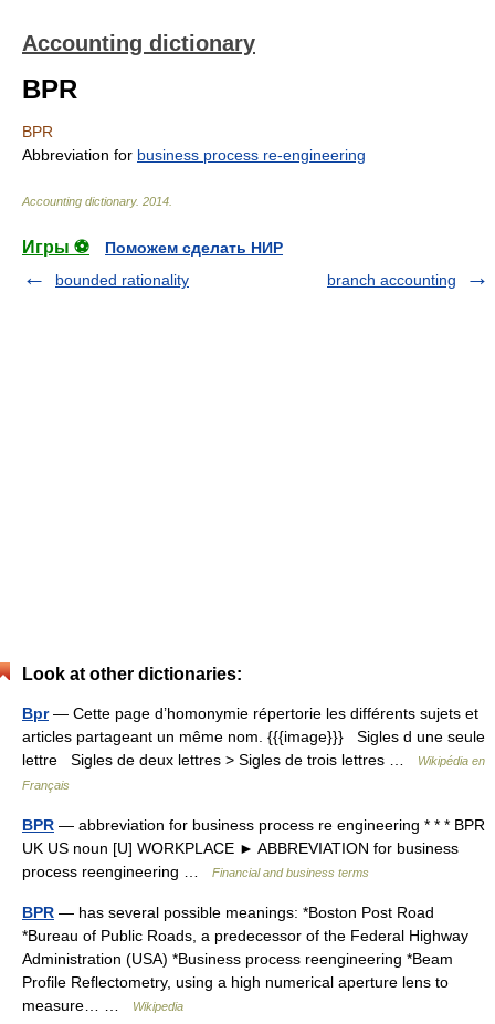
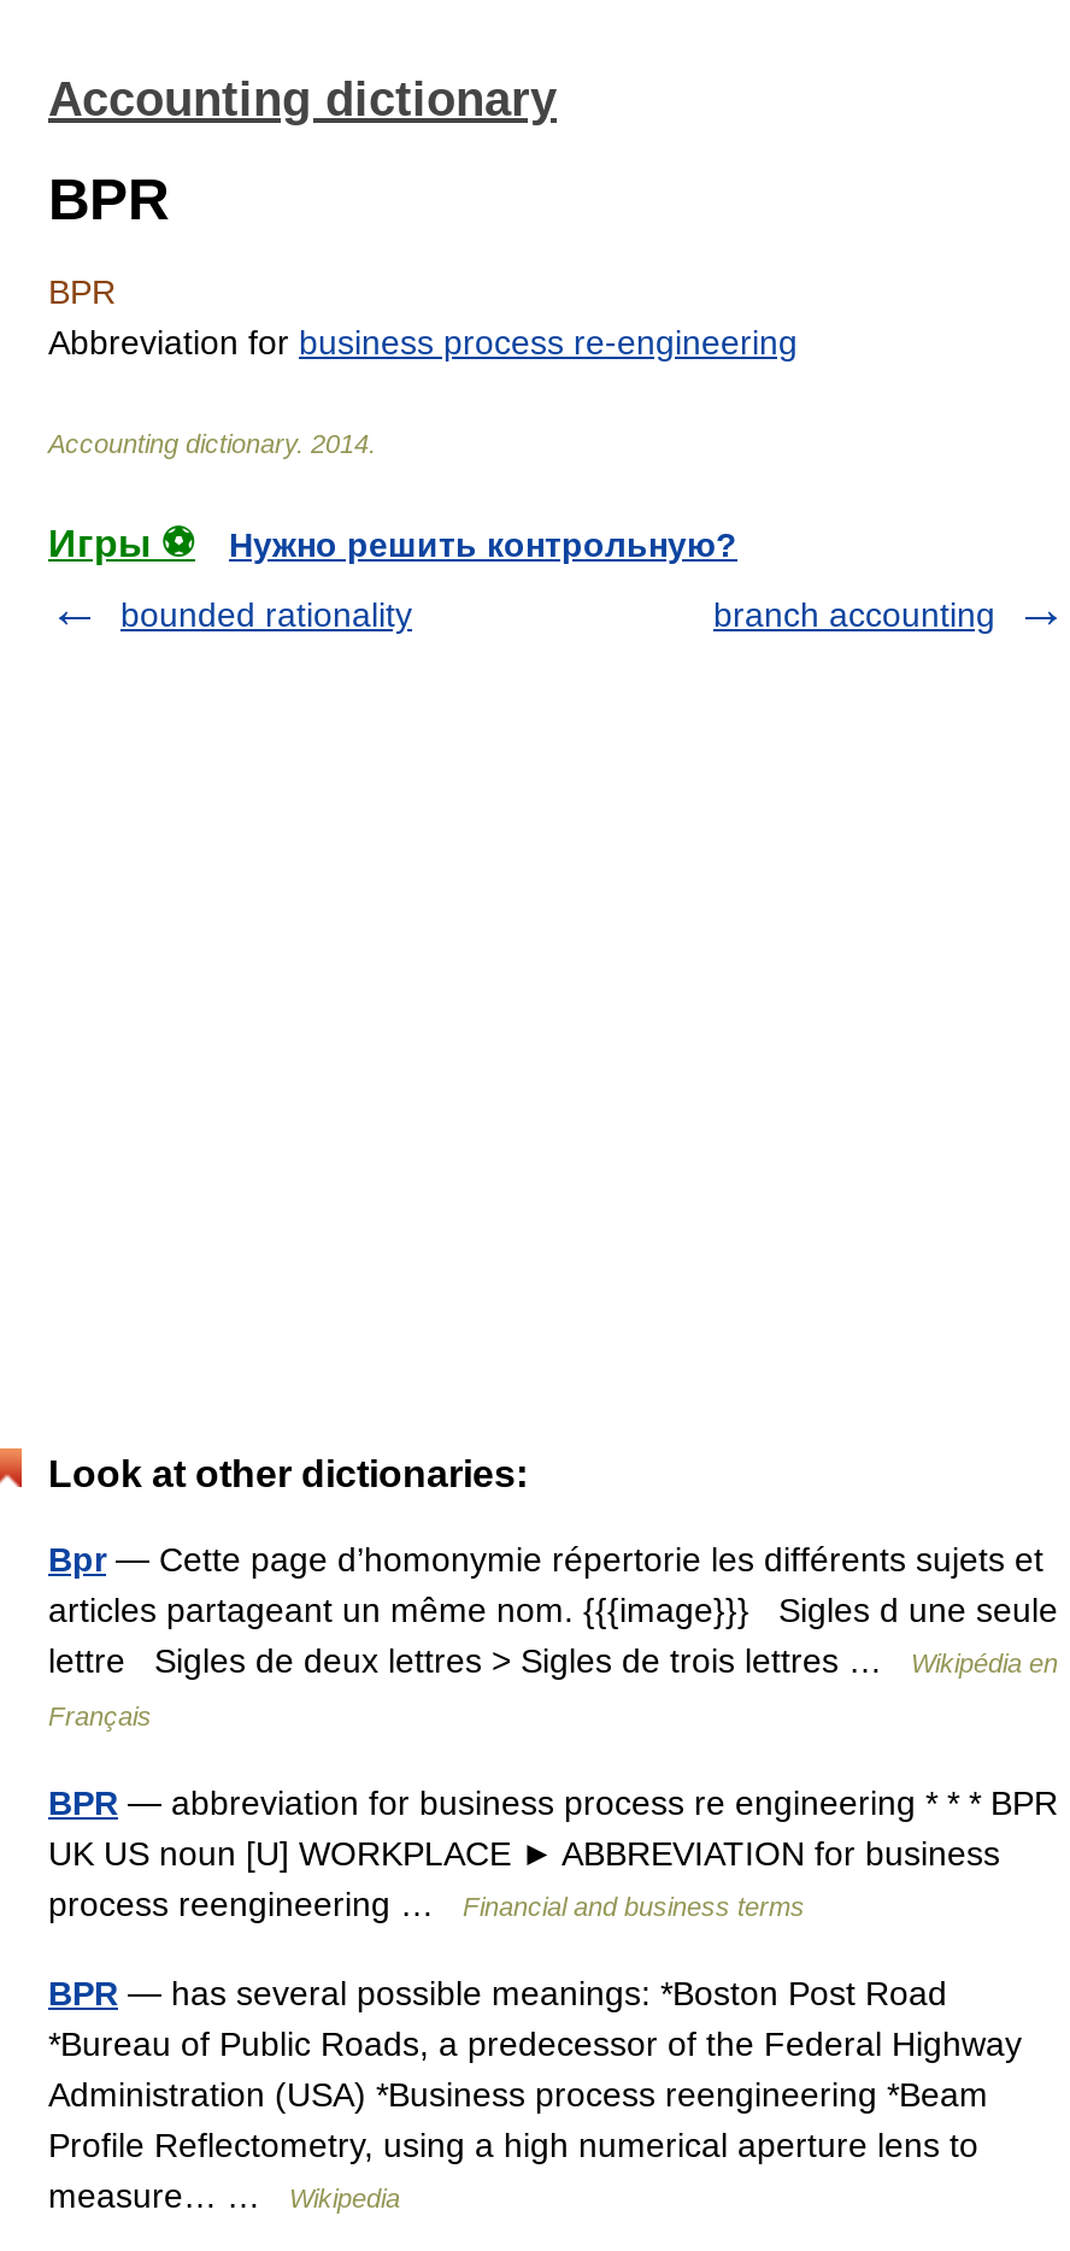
[105,239,283,257] Поможем сделать НИР -> [229,525,737,564] Нужно решить контрольную?

